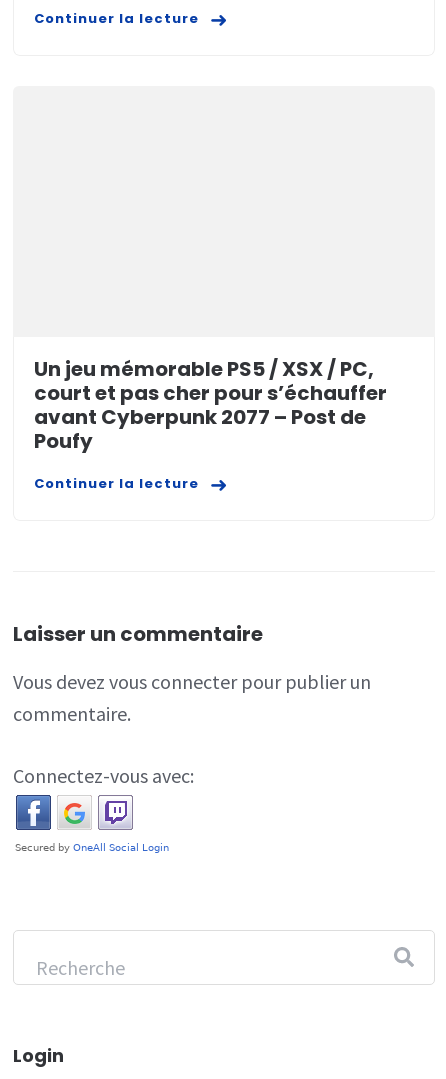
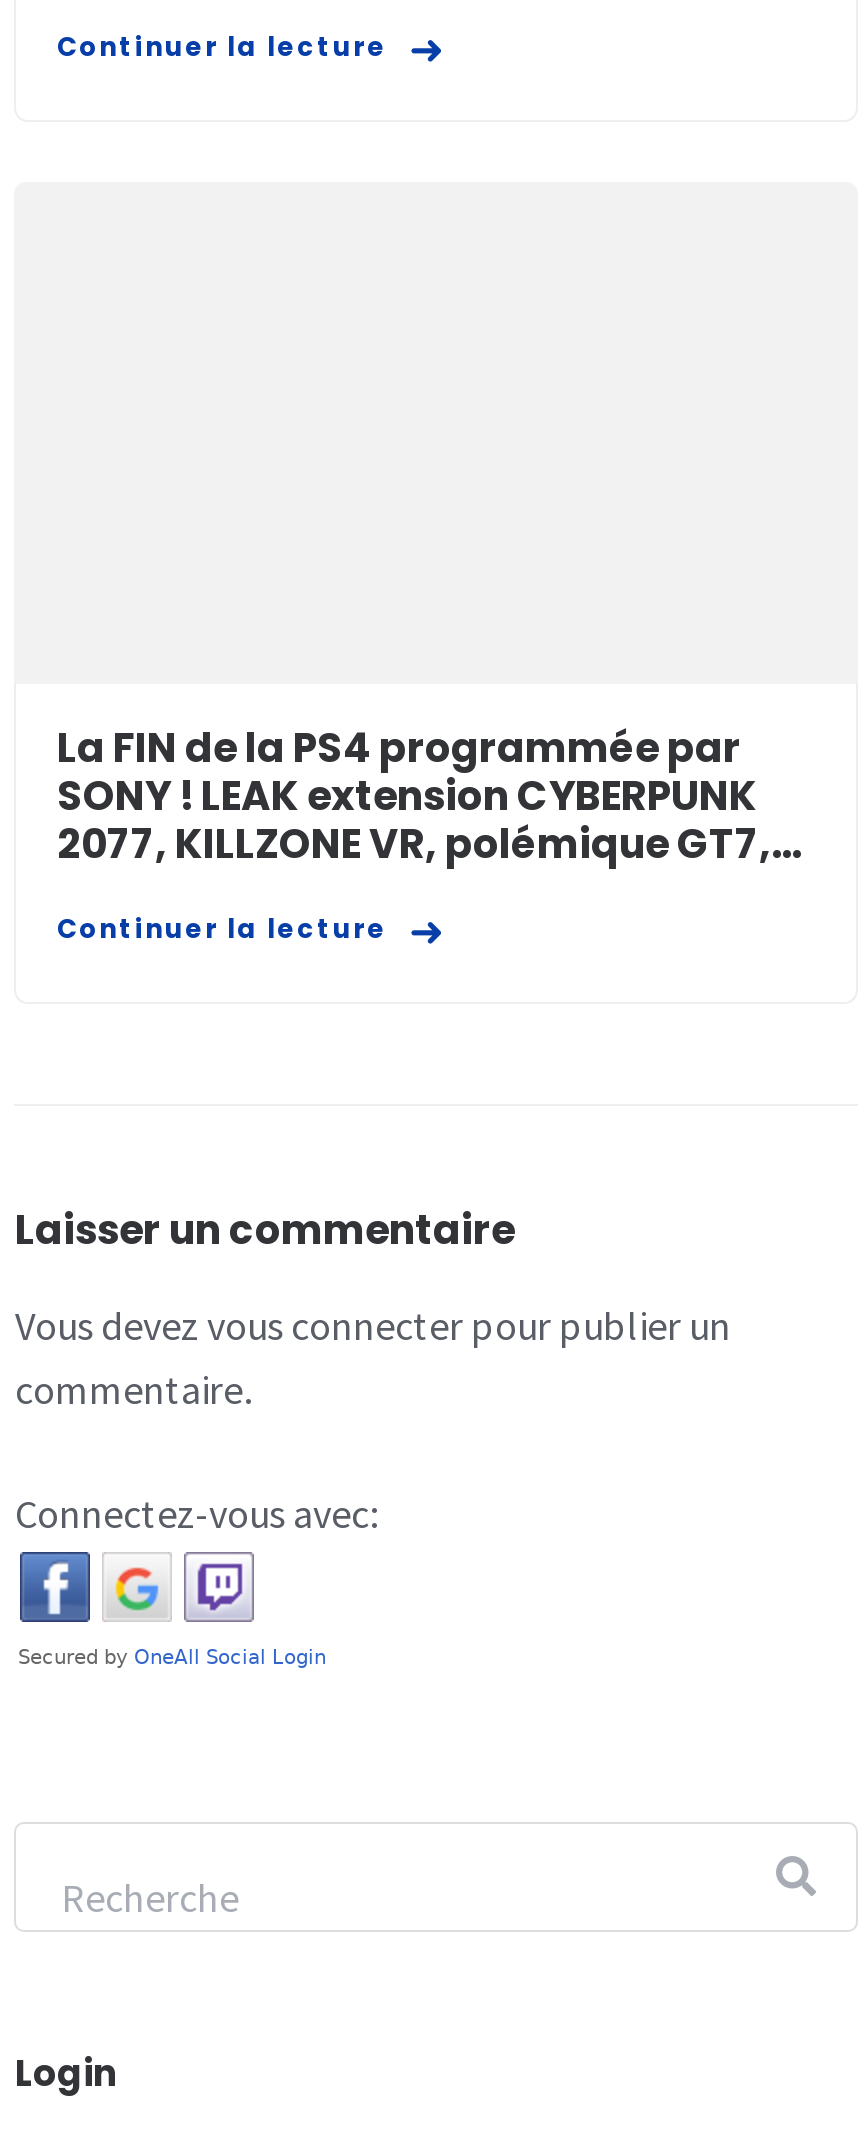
[34,355,387,455] Un jeu mémorable PS5 / XSX / PC, | court et pas cher pour s’échauffer | avant Cyberpunk 2077 – Post de | Poufy -> [57,719,801,871] La FIN de la PS4 programmée par | SONY ! LEAK extension CYBERPUNK | 2077, KILLZONE VR, polémique GT7,…

